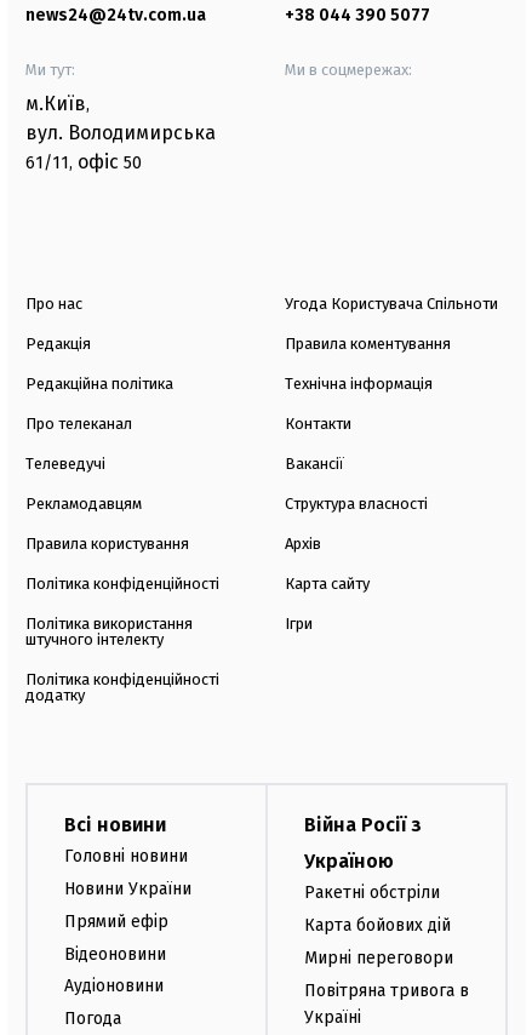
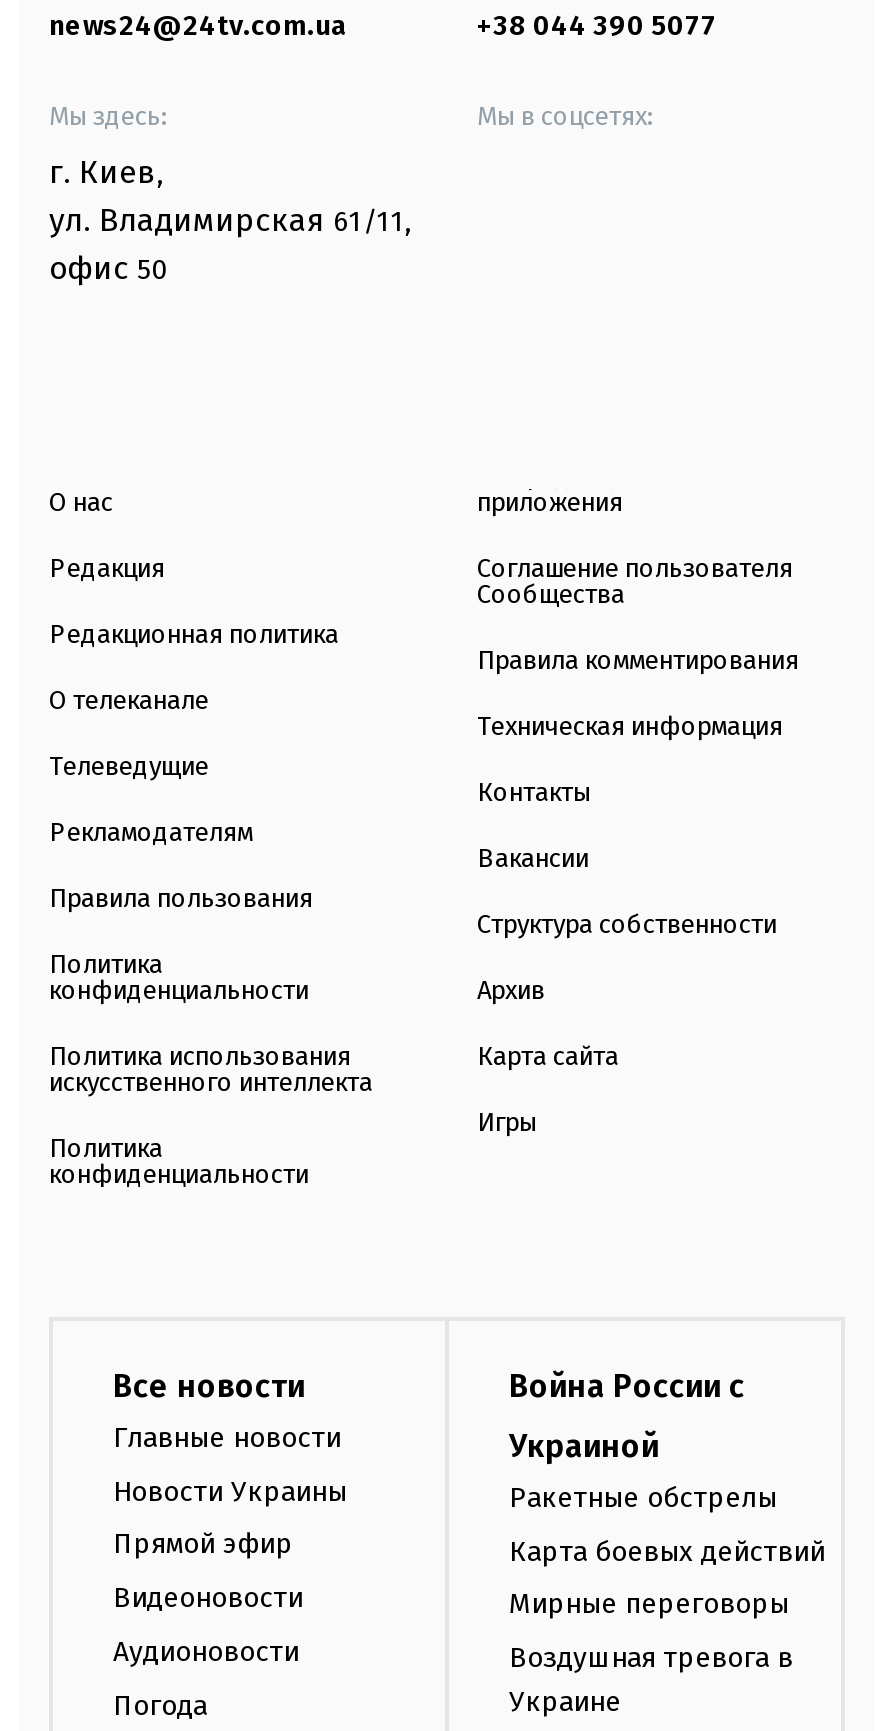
[25,61,216,173] Ми тут: | м.Київ, | вул. Володимирська | 61/11, офіс 50 -> [49,100,411,286] Мы здесь: | г. Киев, | ул. Владимирская 61/11, | офис 50
[285,61,412,79] Ми в соцмережах: -> [477,100,653,130] Мы в соцсетях:
[25,295,219,704] Про нас | Редакція | Редакційна політика | Про телеканал | Телеведучі | Рекламодавцям | Правила користування | Політика конфіденційності | Політика використання | штучного інтелекту | Політика конфіденційності | додатку -> [49,486,373,1188] О нас | Редакция | Редакционная политика | О телеканале | Телеведущие | Рекламодателям | Правила пользования | Политика | конфиденциальности | Политика использования | искусственного интеллекта | Политика | конфиденциальности
[285,295,498,633] Угода Користувача Спільноти | Правила коментування | Технічна інформація | Контакти | Вакансії | Структура власності | Архів | Карта сайту | Ігри -> [477,486,799,1136] приложения | Соглашение пользователя | Сообщества | Правила комментирования | Техническая информация | Контакты | Вакансии | Структура собственности | Архив | Карта сайта | Игры
[64,813,191,997] Всі новини | Головні новини | Новини України | Прямий ефір | Відеоновини | Аудіоновини -> [113,1366,347,1669] Все новости | Главные новости | Новости Украины | Прямой эфир | Видеоновости | Аудионовости
[304,813,422,836] Війна Росії з -> [509,1366,745,1404] Война России с
[304,850,440,903] Україною | Ракетні обстріли -> [509,1426,777,1514] Украиной | Ракетные обстрелы
[304,915,451,935] Карта бойових дій -> [509,1534,825,1568] Карта боевых действий
[304,947,453,968] Мирні переговори -> [509,1587,789,1621] Мирные переговоры
[304,980,469,1027] Повітряна тривога в | Україні -> [509,1641,793,1719] Воздушная тревога в | Украине

